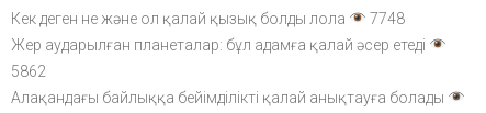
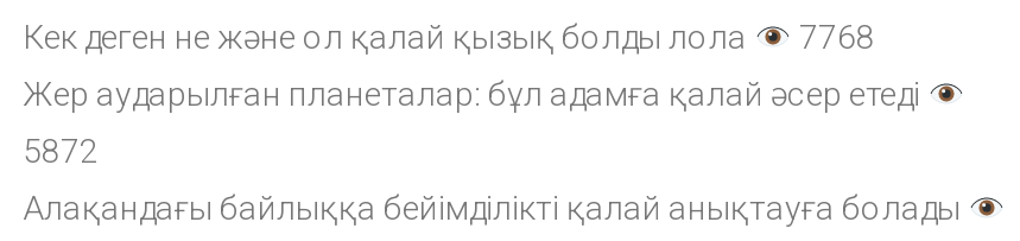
[11,10,405,27] Кек деген не және ол қалай қызық болды лола 7748 -> [23,19,875,57] Кек деген не және ол қалай қызық болды лола 7768
[11,62,46,80] 5862 -> [23,133,99,171] 5872

